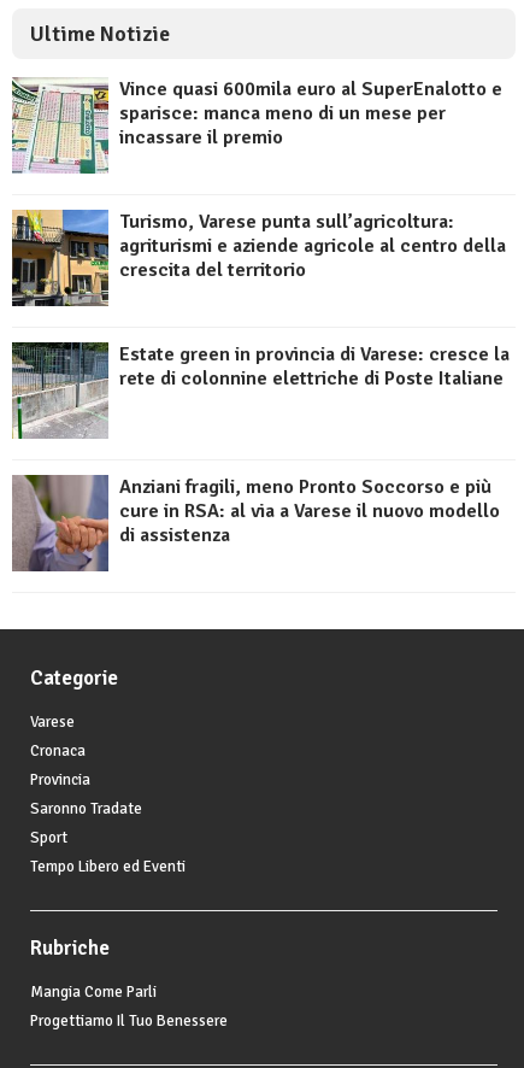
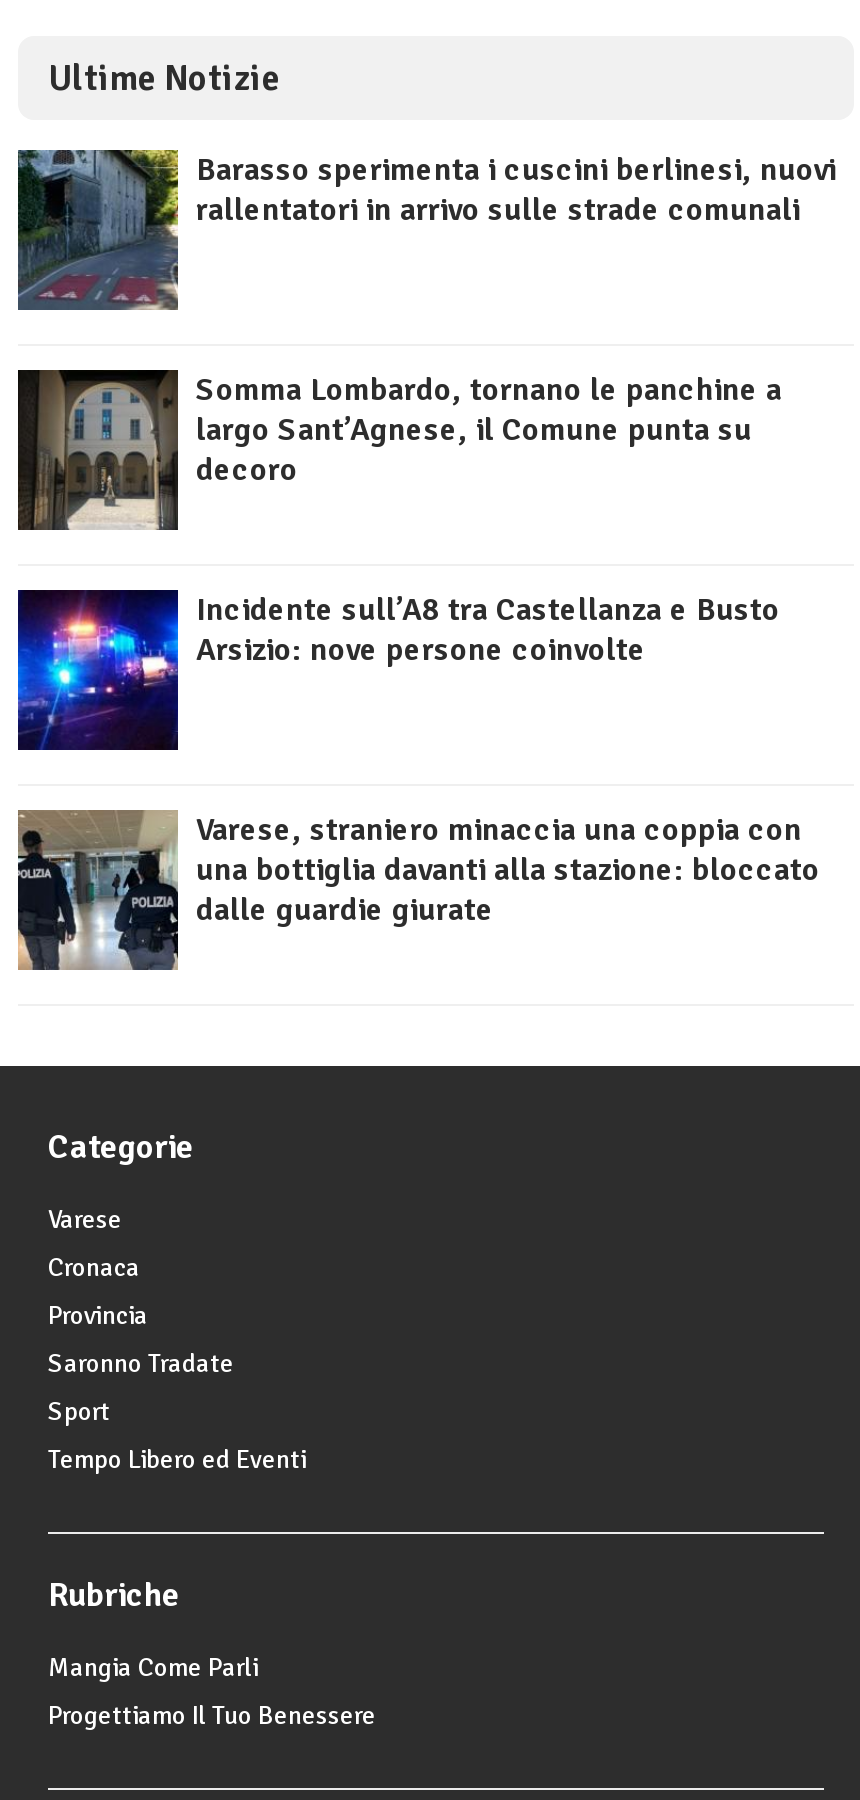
[11,76,502,175] [image] | Vince quasi 600mila euro al SuperEnalotto e | sparisce: manca meno di un mese per | incassare il premio -> [16,148,838,312] [image] | Barasso sperimenta i cuscini berlinesi, nuovi | rallentatori in arrivo sulle strade comunali
[11,209,506,307] [image] | Turismo, Varese punta sull’agricoltura: | agriturismi e aziende agricole al centro della | crescita del territorio -> [16,368,782,530] [image] | Somma Lombardo, tornano le panchine a | largo Sant’Agnese, il Comune punta su | decoro
[11,342,510,440] [image] | Estate green in provincia di Varese: cresce la | rete di colonnine elettriche di Poste Italiane -> [16,590,780,752] [image] | Incidente sull’A8 tra Castellanza e Busto | Arsizio: nove persone coinvolte
[11,474,500,573] [image] | Anziani fragili, meno Pronto Soccorso e più | cure in RSA: al via a Varese il nuovo modello | di assistenza -> [16,810,820,970] [image] | Varese, straniero minaccia una coppia con | una bottiglia davanti alla stazione: bloccato | dalle guardie giurate

